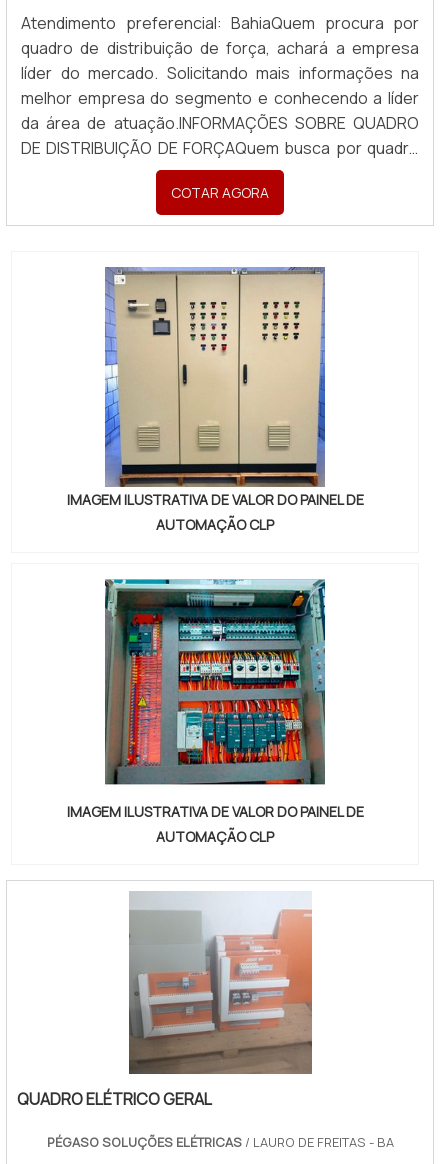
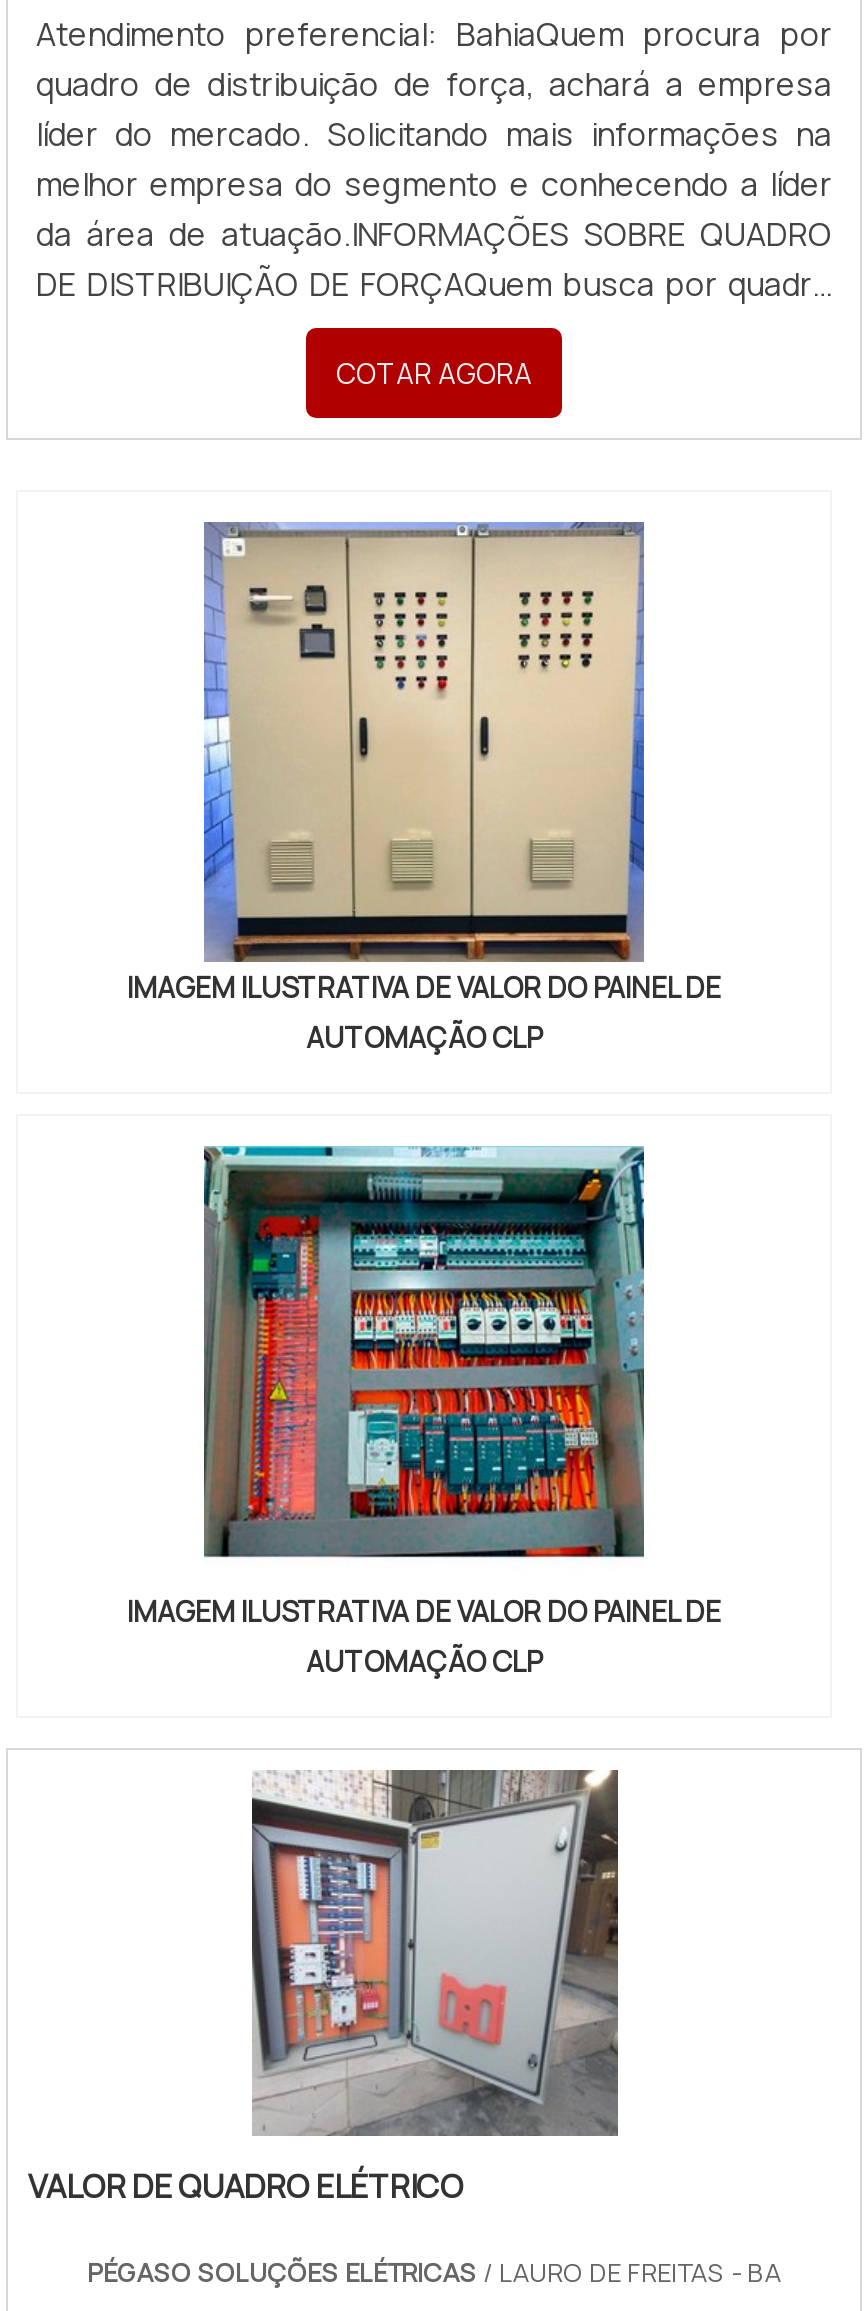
[17,891,313,1110] [image] | QUADRO ELÉTRICO GERAL -> [28,1768,620,2208] [image] | VALOR DE QUADRO ELÉTRICO

